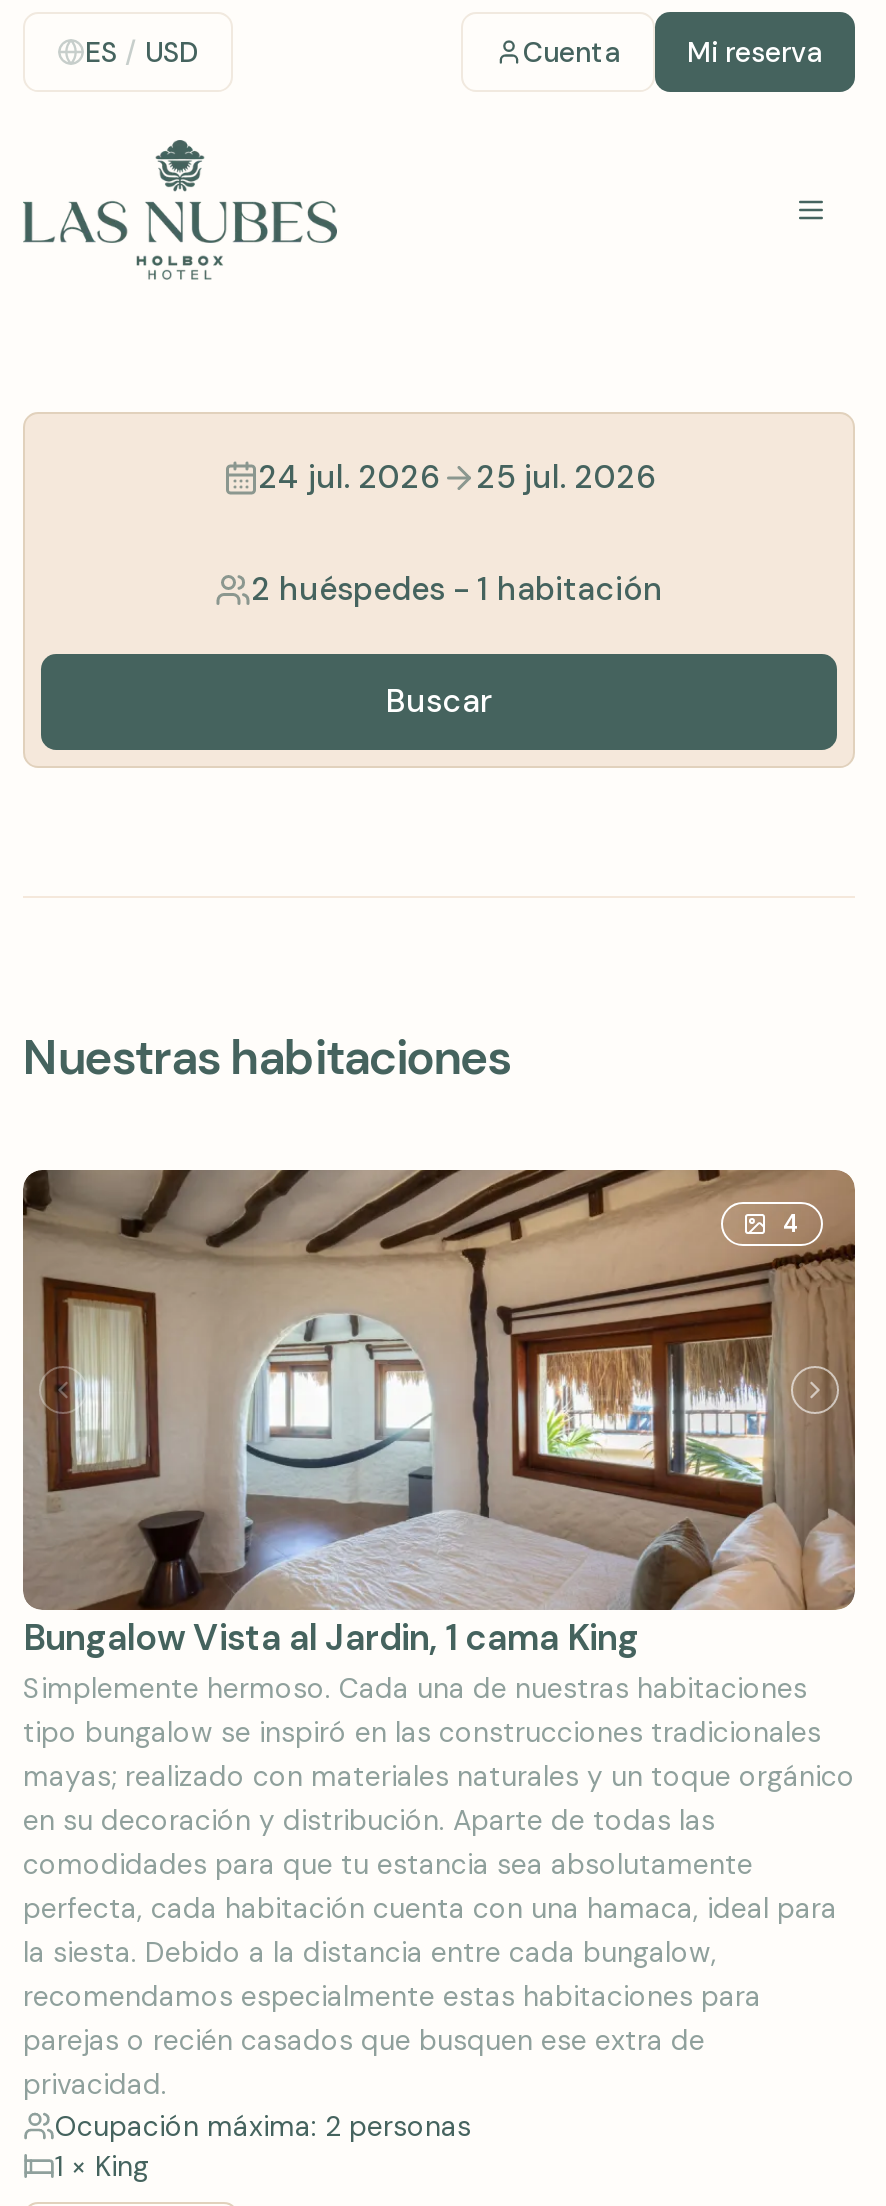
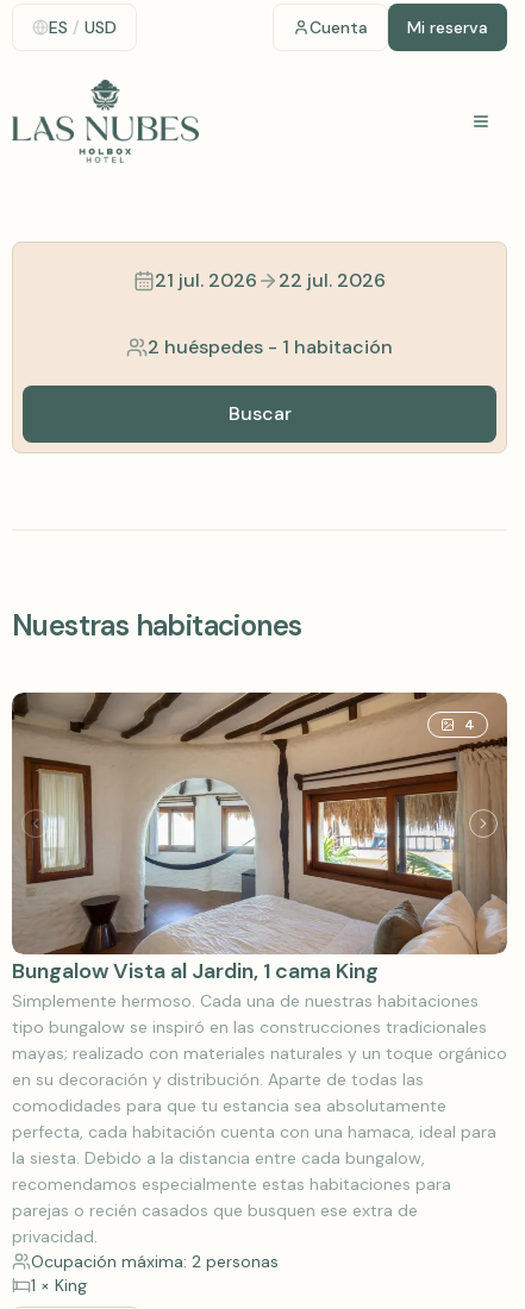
[258,456,440,498] 24 jul. 2026 -> [155,268,257,293] 21 jul. 2026
[476,456,656,498] 25 jul. 2026 -> [279,268,386,293] 22 jul. 2026

